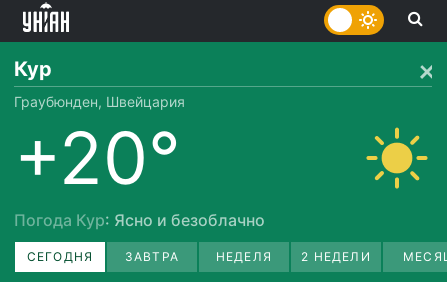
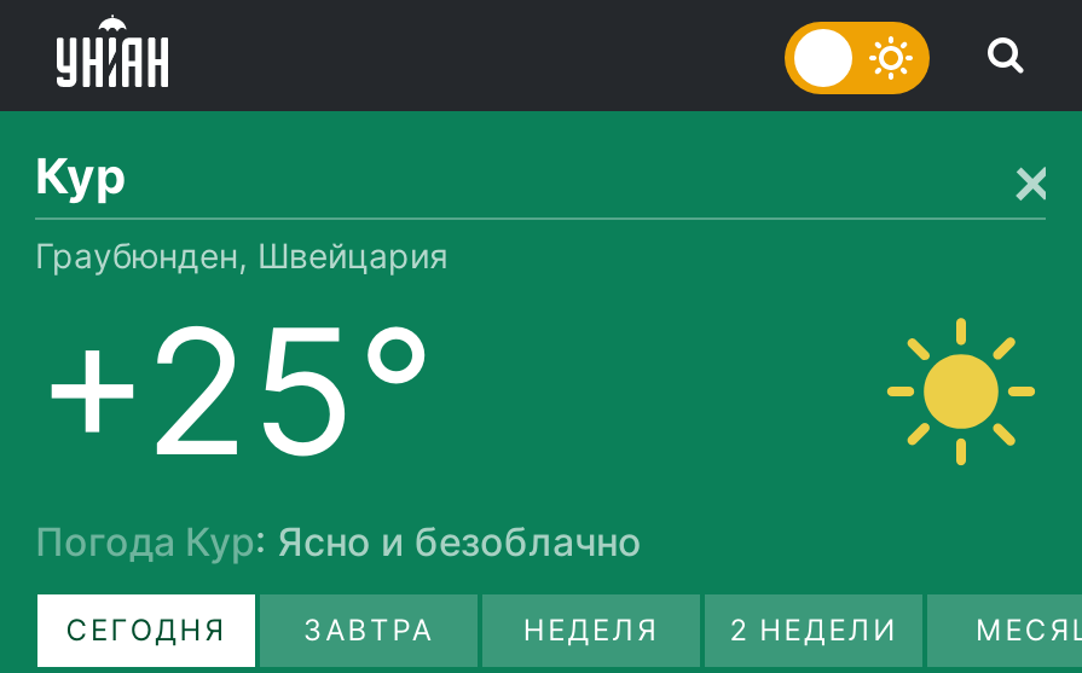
[14,114,181,201] +20° -> [35,285,436,495] +25°

